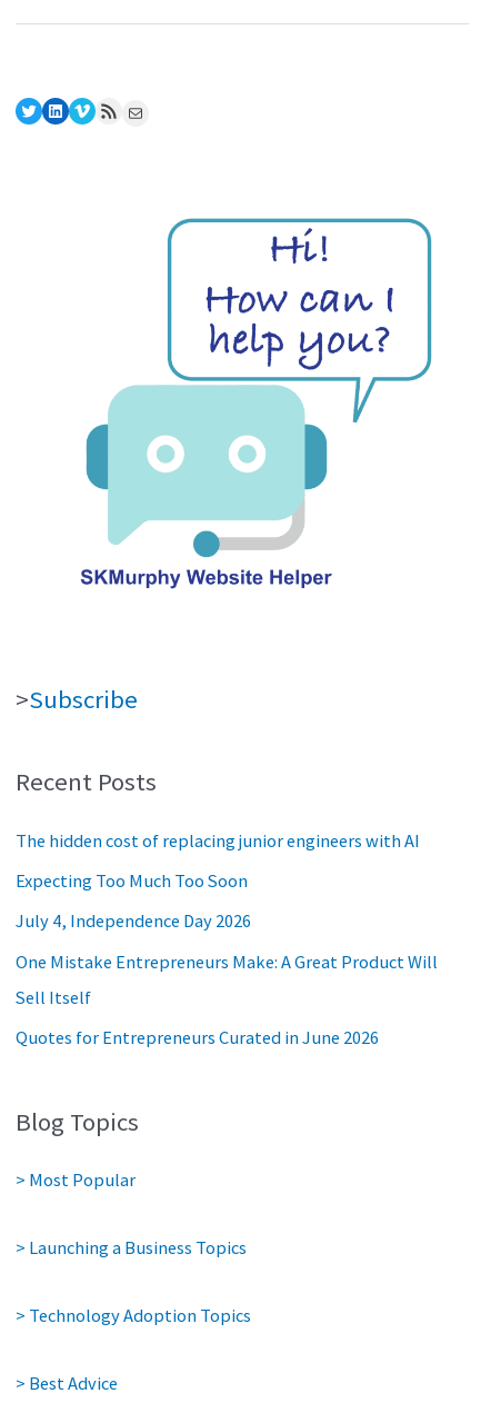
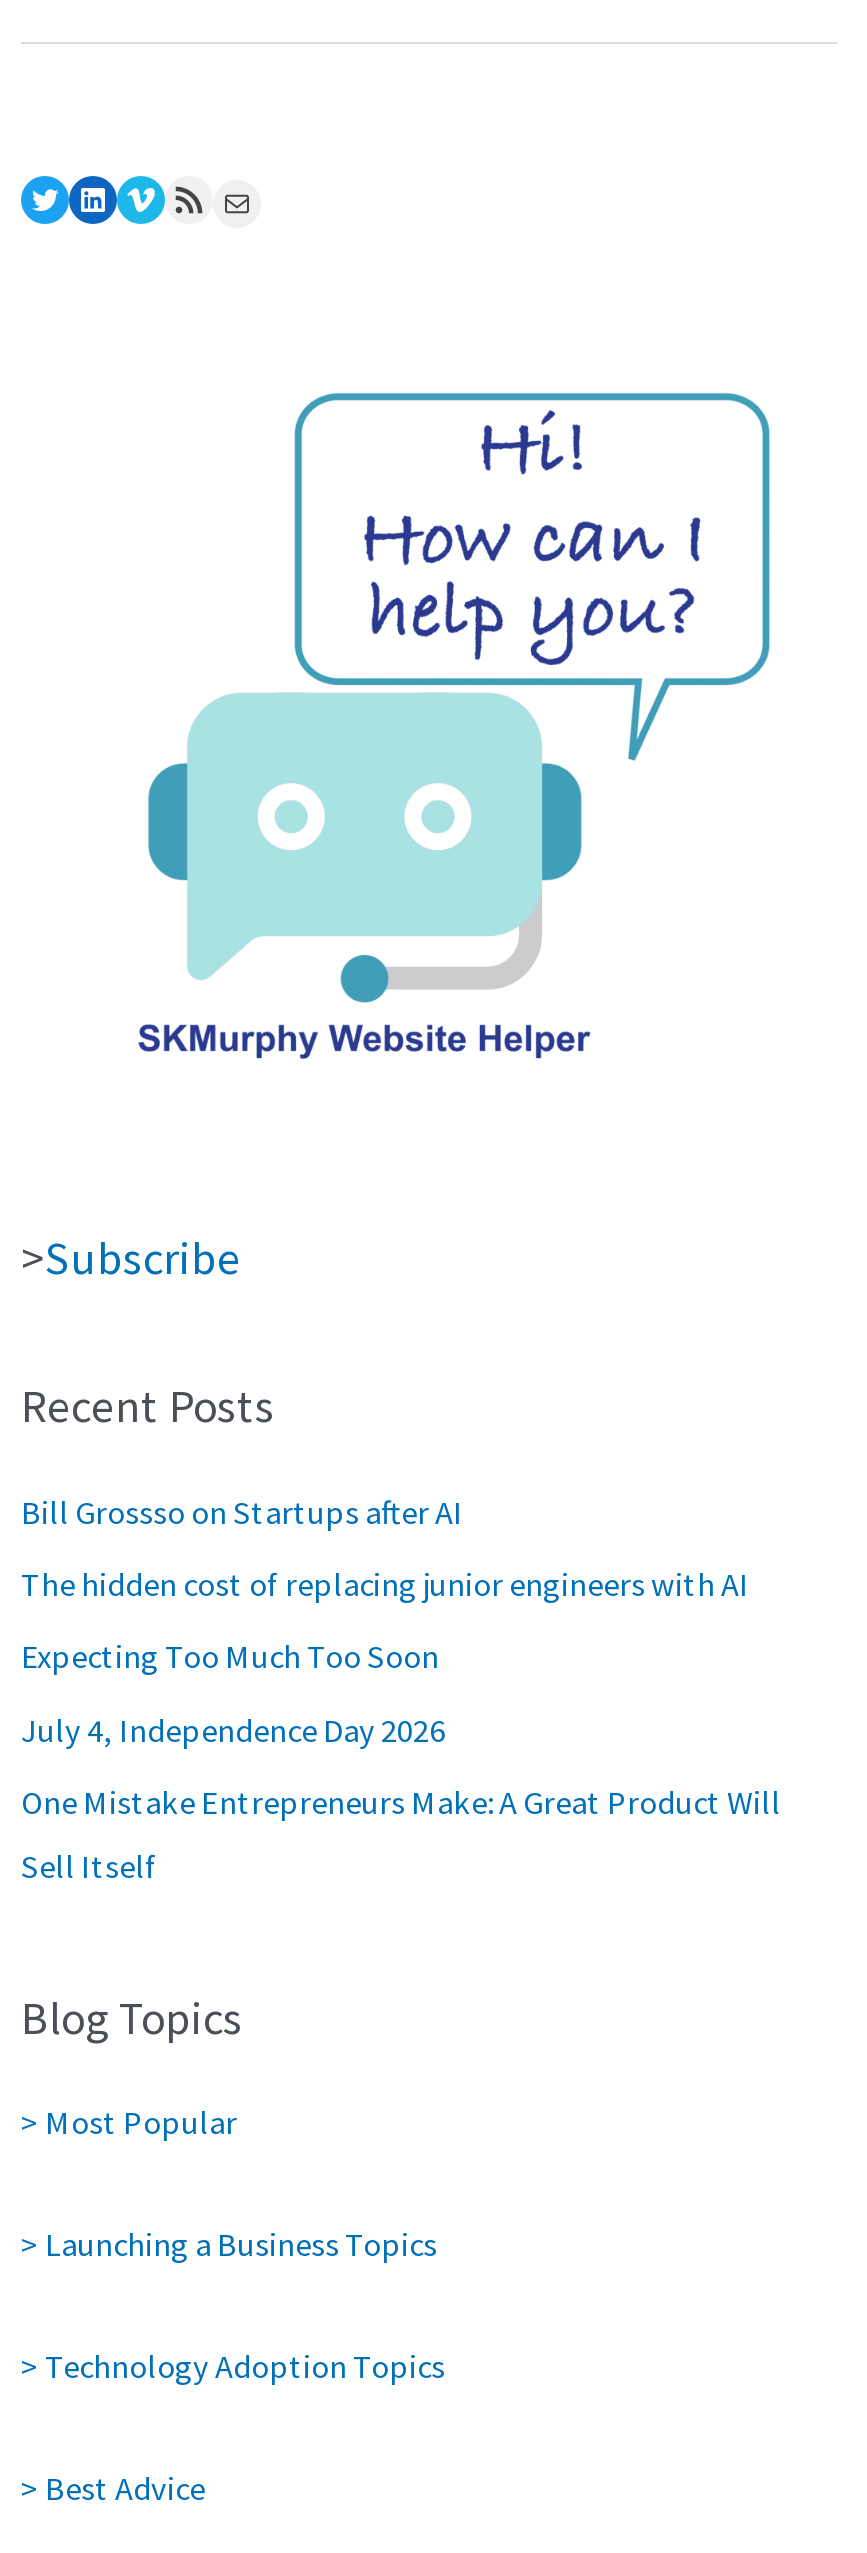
none -> [21,1492,463,1532] Bill Grossso on Startups after AI
moved [16,830,438,1008] -> [21,1565,781,1885]: The hidden cost of replacing junior engineers with AI | Expecting Too Much Too Soon | July 4, Independence Day 2026 | One Mistake Entrepreneurs Make: A Great Product Will | Sell Itself
[16,1026,379,1048] Quotes for Entrepreneurs Curated in June 2026 -> none

